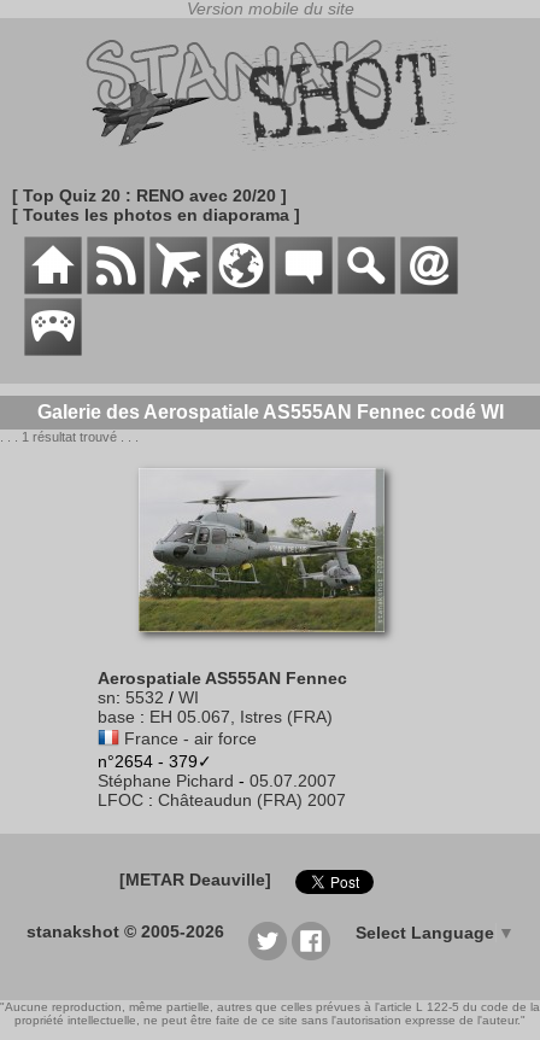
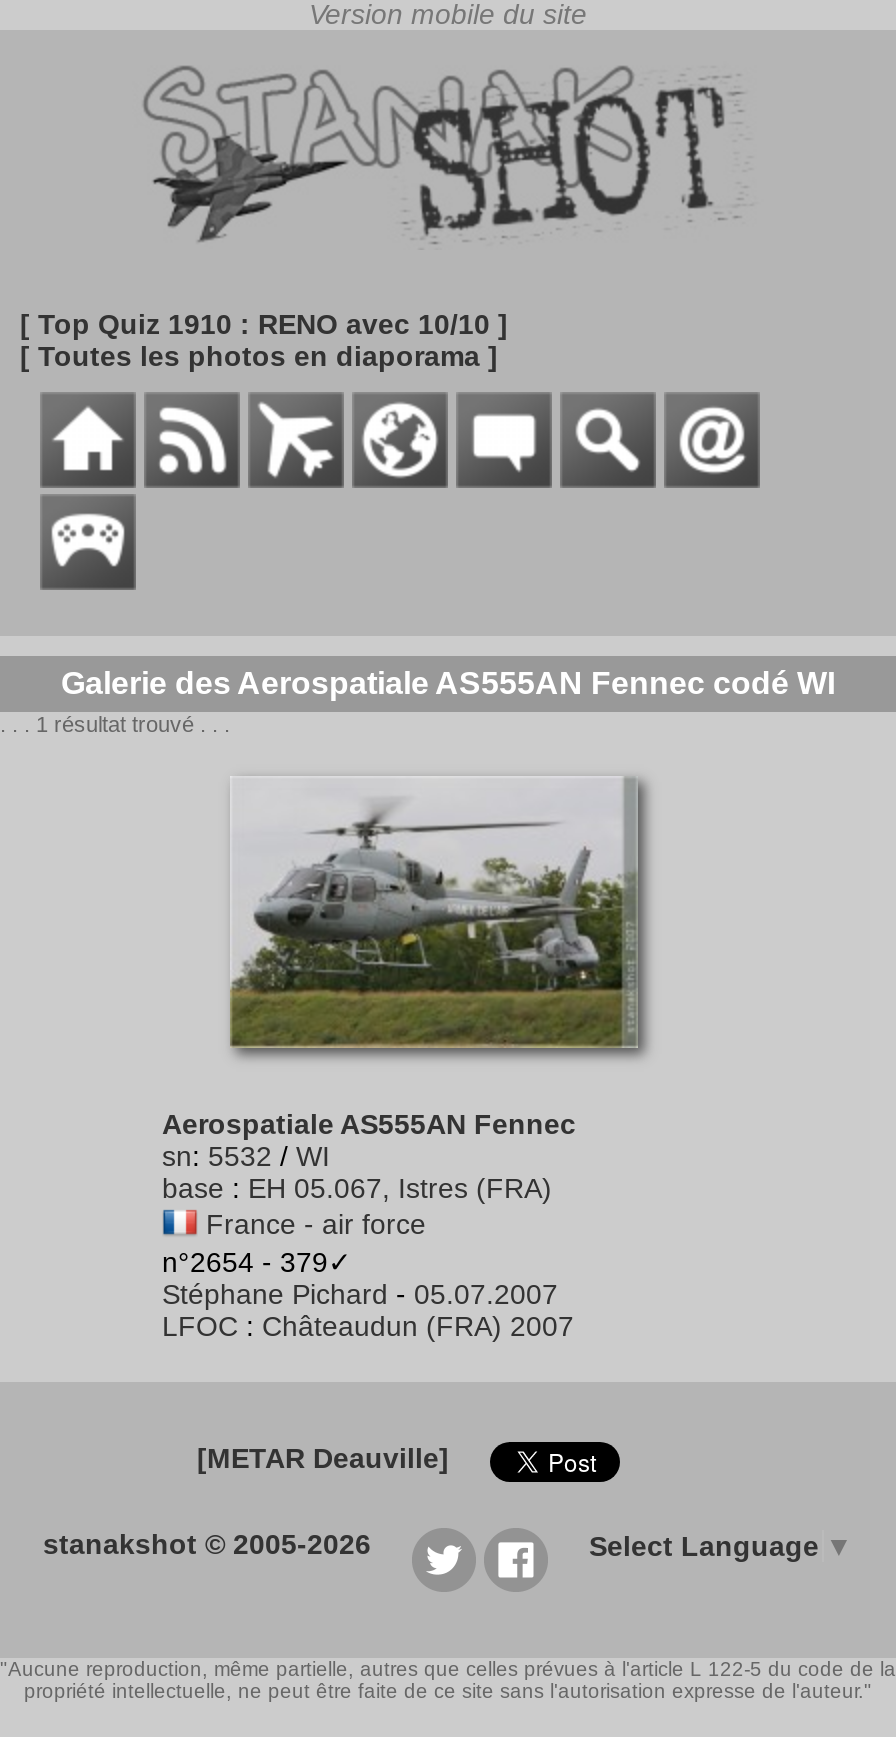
[12,186,287,205] [ Top Quiz 20 : RENO avec 20/20 ] -> [20,308,508,340] [ Top Quiz 1910 : RENO avec 10/10 ]

